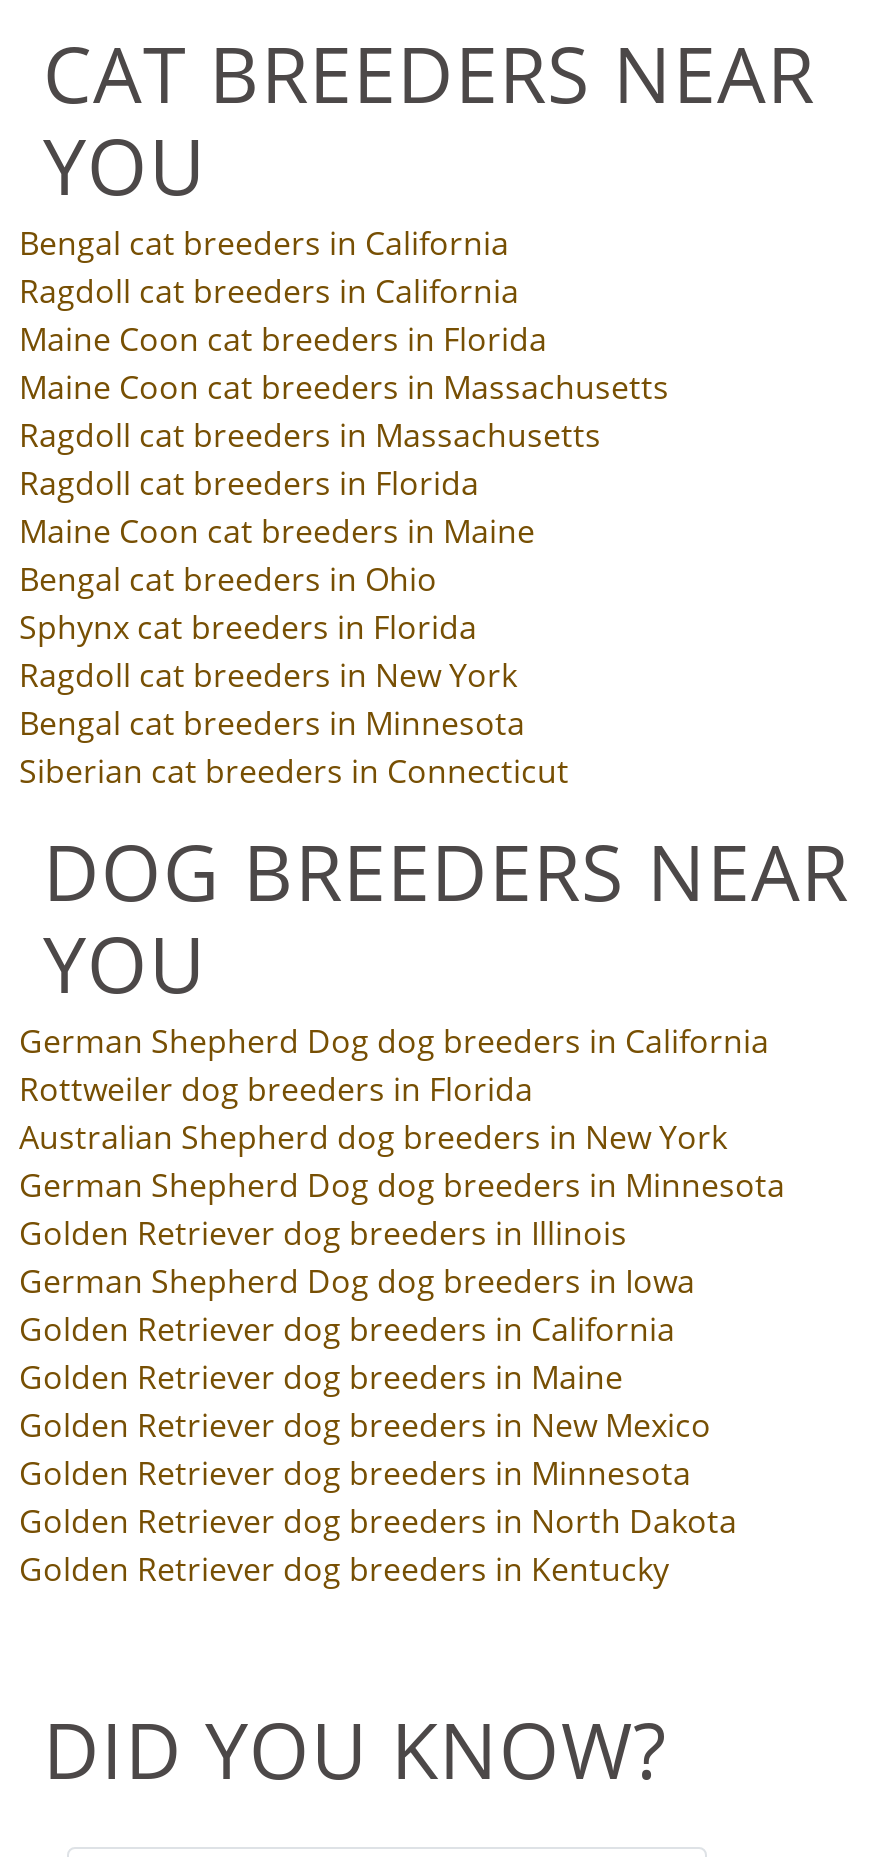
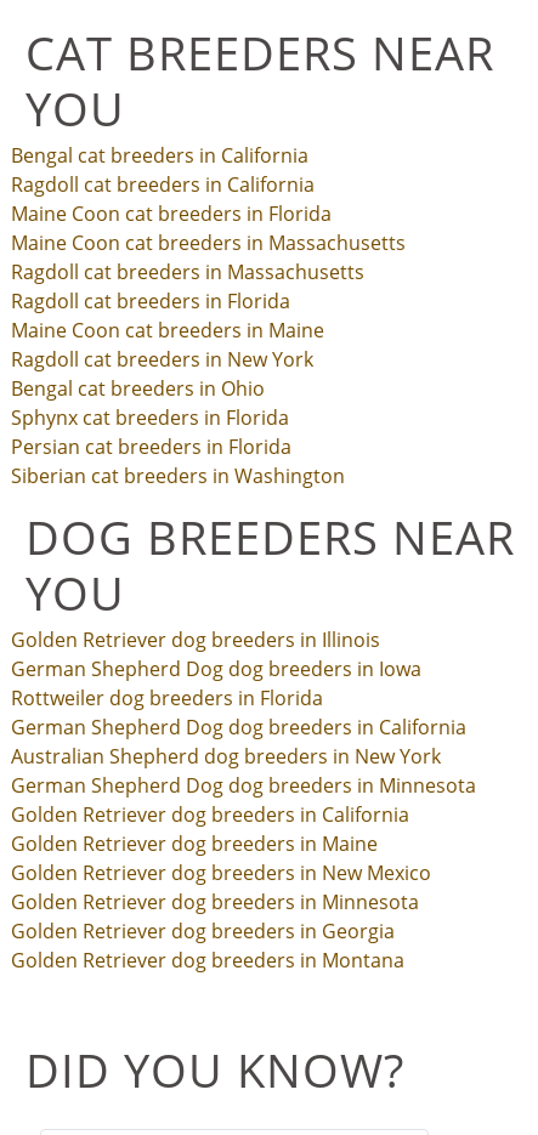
moved [19,557,477,649] -> [11,375,289,431]: Bengal cat breeders in Ohio | Sphynx cat breeders in Florida
moved [19,653,517,697] -> [11,346,313,373]: Ragdoll cat breeders in New York
[19,701,569,793] Bengal cat breeders in Minnesota | Siberian cat breeders in Connecticut -> [11,433,345,489] Persian cat breeders in Florida | Siberian cat breeders in Washington
moved [19,1019,785,1207] -> [11,685,476,799]: Rottweiler dog breeders in Florida | German Shepherd Dog dog breeders in California | Australian Shepherd dog breeders in New York | German Shepherd Dog dog breeders in Minnesota
moved [19,1211,695,1303] -> [11,626,421,682]: Golden Retriever dog breeders in Illinois | German Shepherd Dog dog breeders in Iowa
[19,1499,737,1591] Golden Retriever dog breeders in North Dakota | Golden Retriever dog breeders in Kentucky -> [11,918,404,974] Golden Retriever dog breeders in Georgia | Golden Retriever dog breeders in Montana

